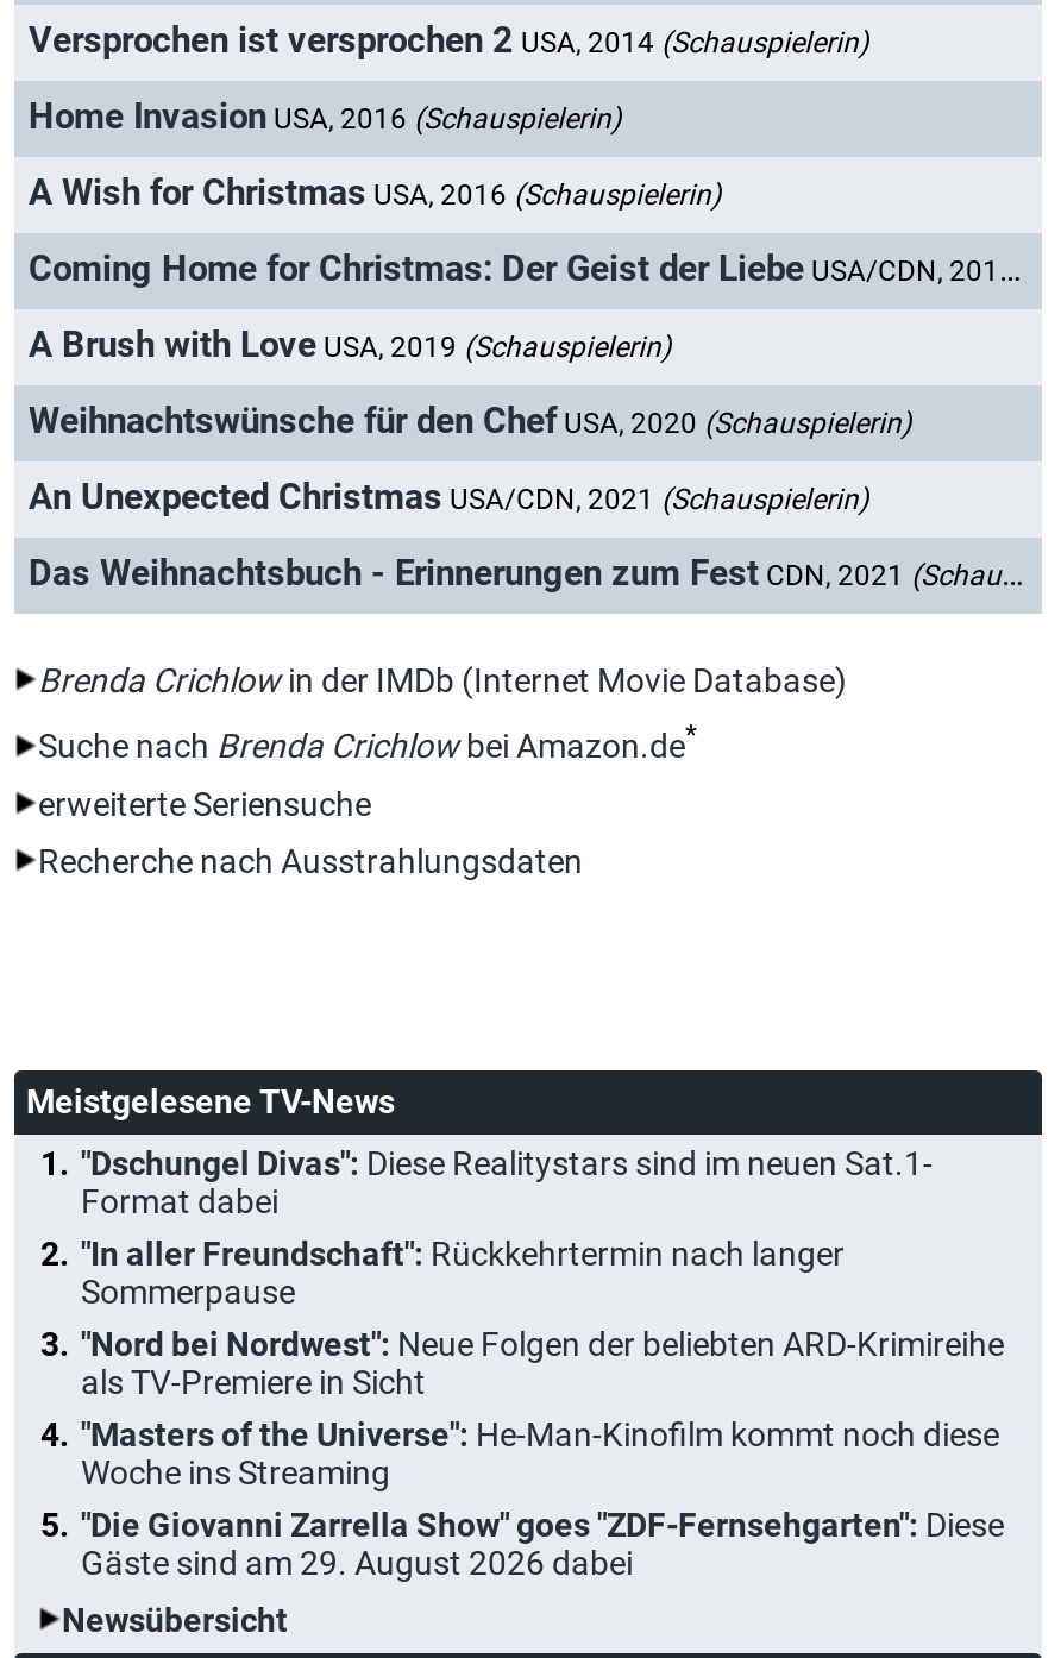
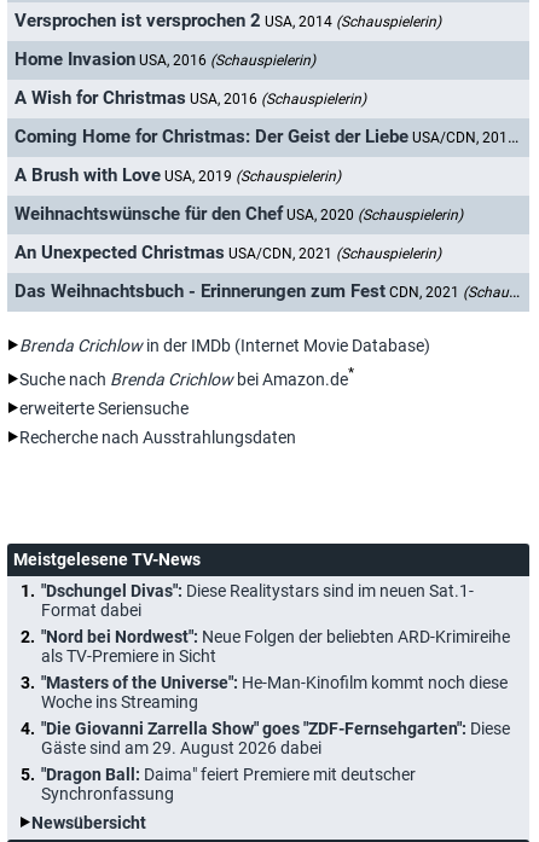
[81,1234,845,1310] "In aller Freundschaft": Rückkehrtermin nach langer | Sommerpause -> none
moved [81,1324,1004,1581] -> [41,627,510,757]: "Nord bei Nordwest": Neue Folgen der beliebten ARD-Krimireihe | als TV-Premiere in Sicht | "Masters of the Universe": He-Man-Kinofilm kommt noch diese | Woche ins Streaming | "Die Giovanni Zarrella Show" goes "ZDF-Fernsehgarten": Diese | Gäste sind am 29. August 2026 dabei
none -> [41,764,416,803] "Dragon Ball: Daima" feiert Premiere mit deutscher | Synchronfassung

